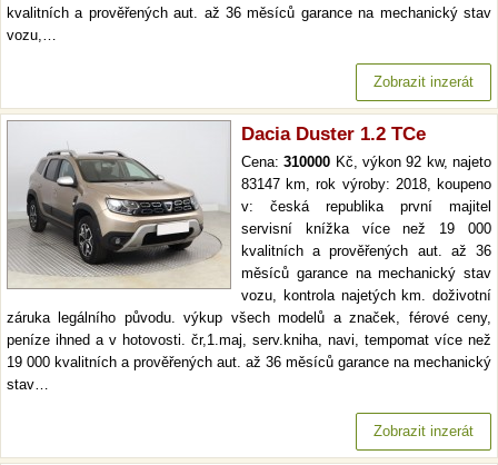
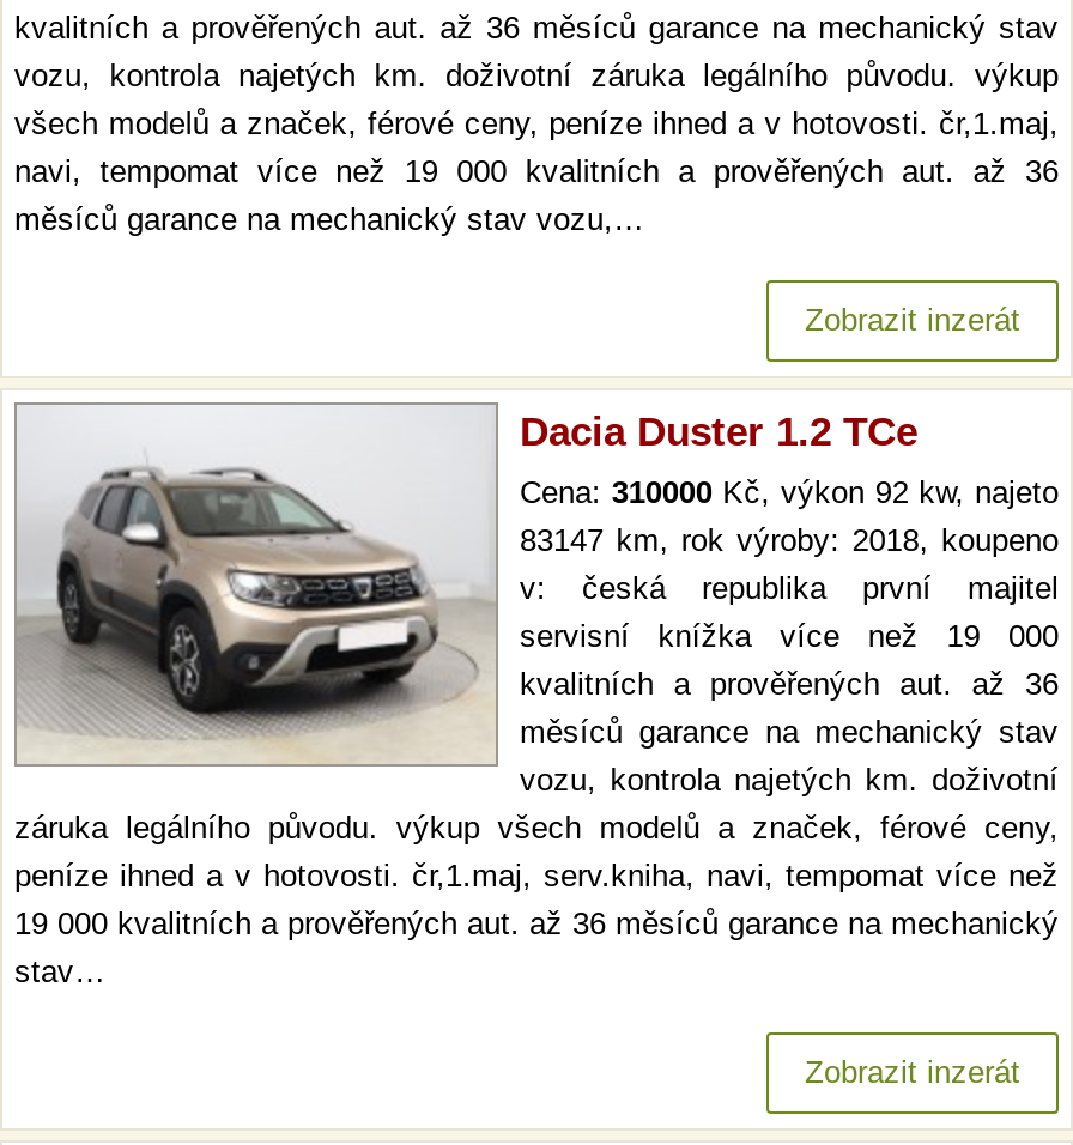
[7,27,57,43] vozu,… -> [14,57,1059,237] vozu, kontrola najetých km. doživotní záruka legálního původu. výkup | všech modelů a značek, férové ceny, peníze ihned a v hotovosti. čr,1.maj, | navi, tempomat více než 19 000 kvalitních a prověřených aut. až 36 | měsíců garance na mechanický stav vozu,…

